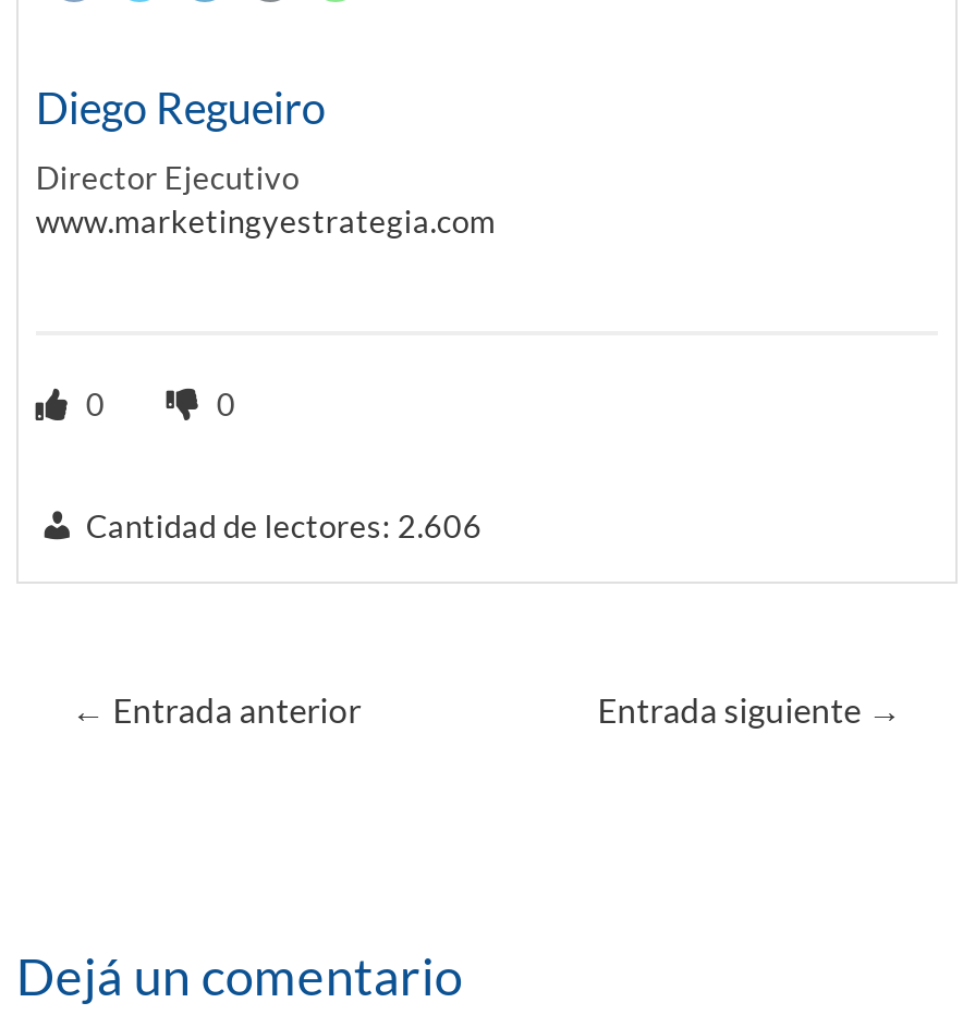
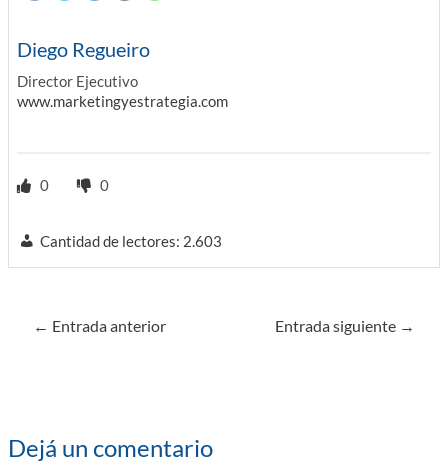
[86,506,482,543] Cantidad de lectores: 2.606 -> [40,232,222,249] Cantidad de lectores: 2.603

